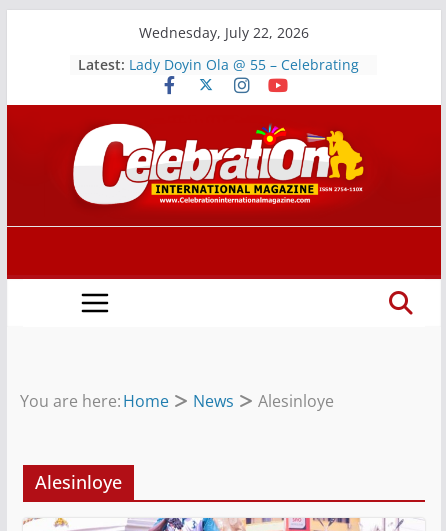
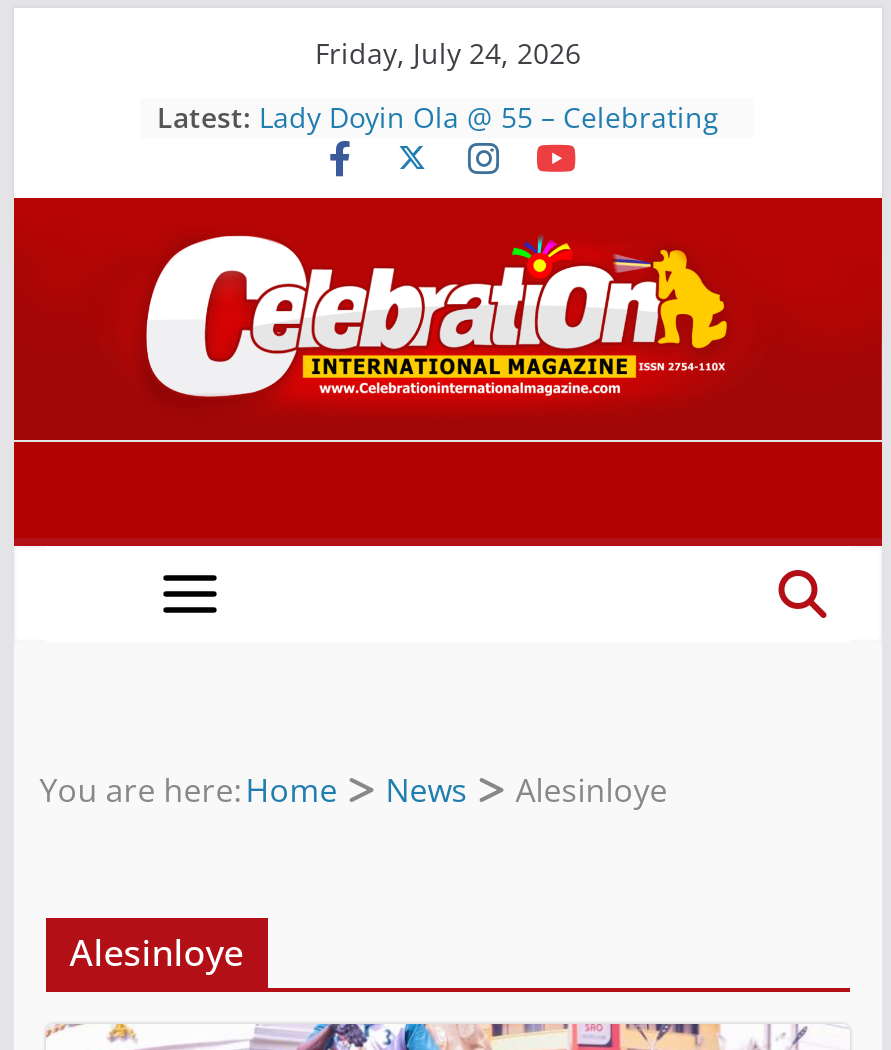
[139,23,309,42] Wednesday, July 22, 2026 -> [315,34,581,72] Friday, July 24, 2026

